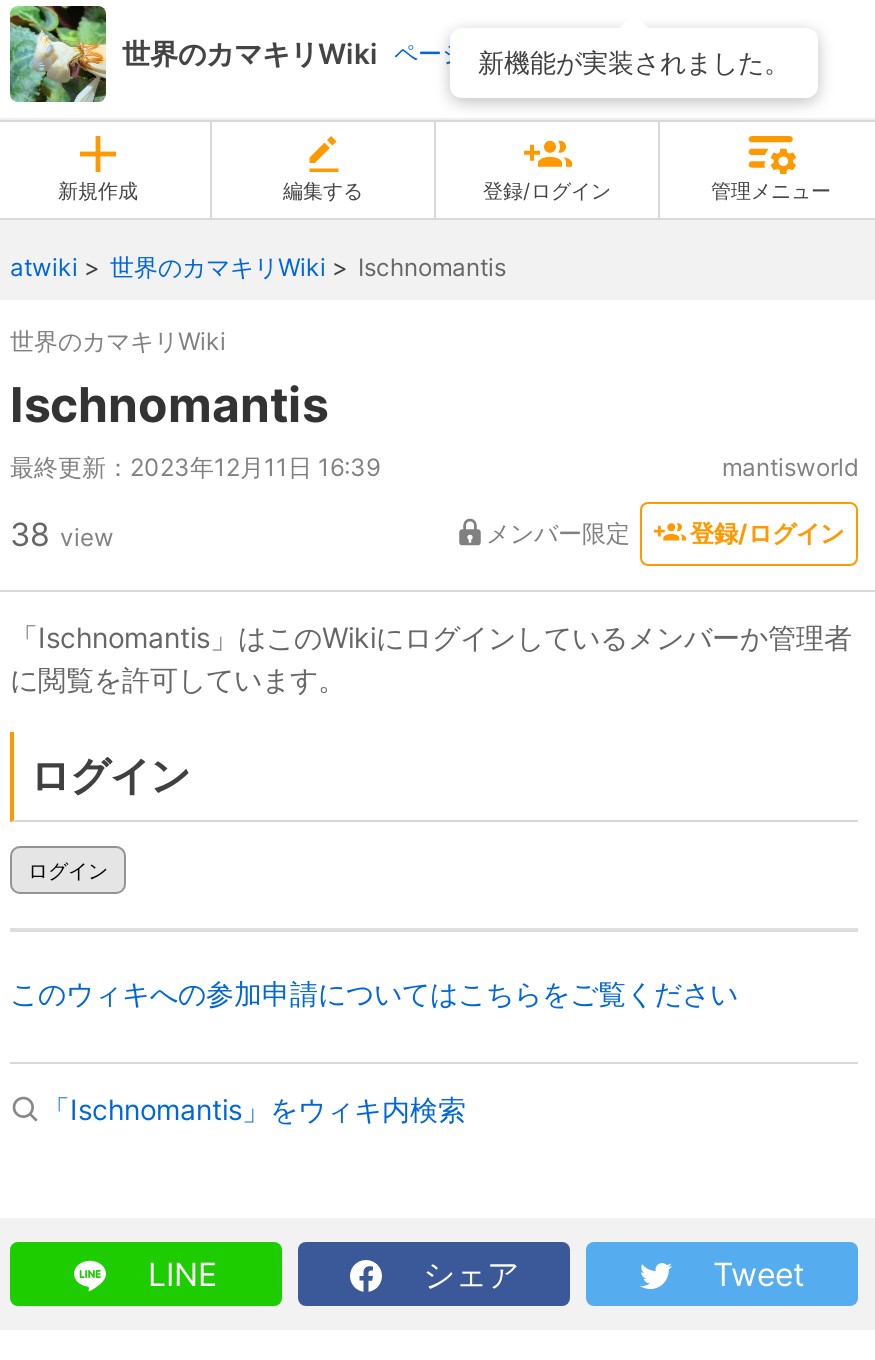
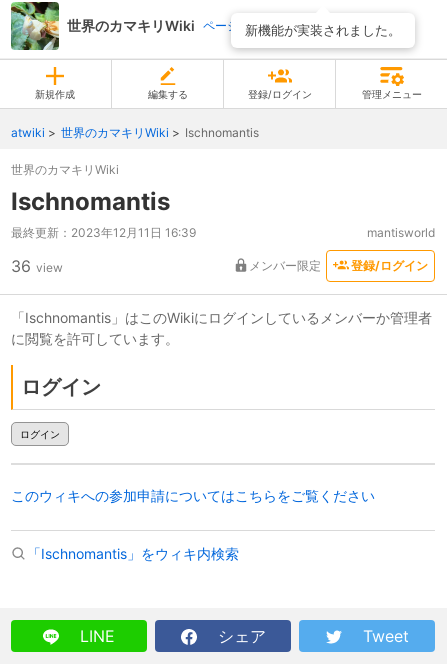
[10,514,114,554] 38 view -> [11,256,63,276] 36 view

